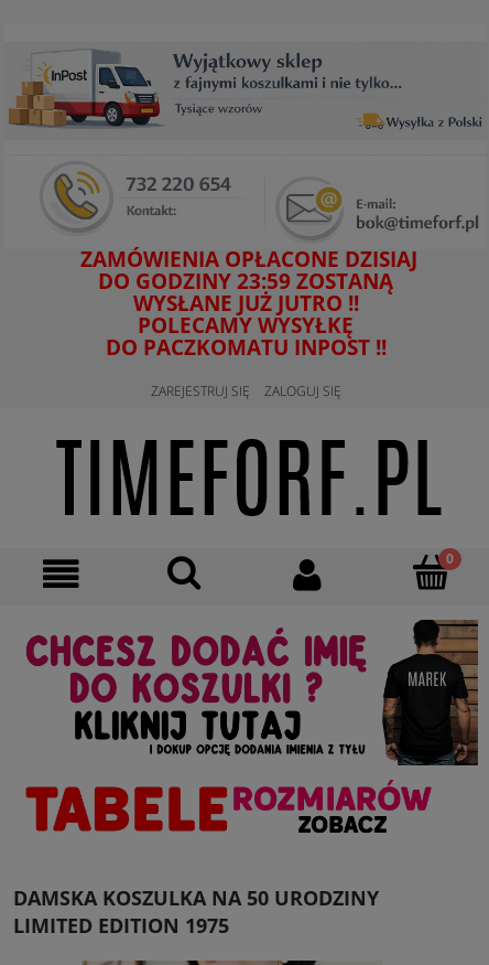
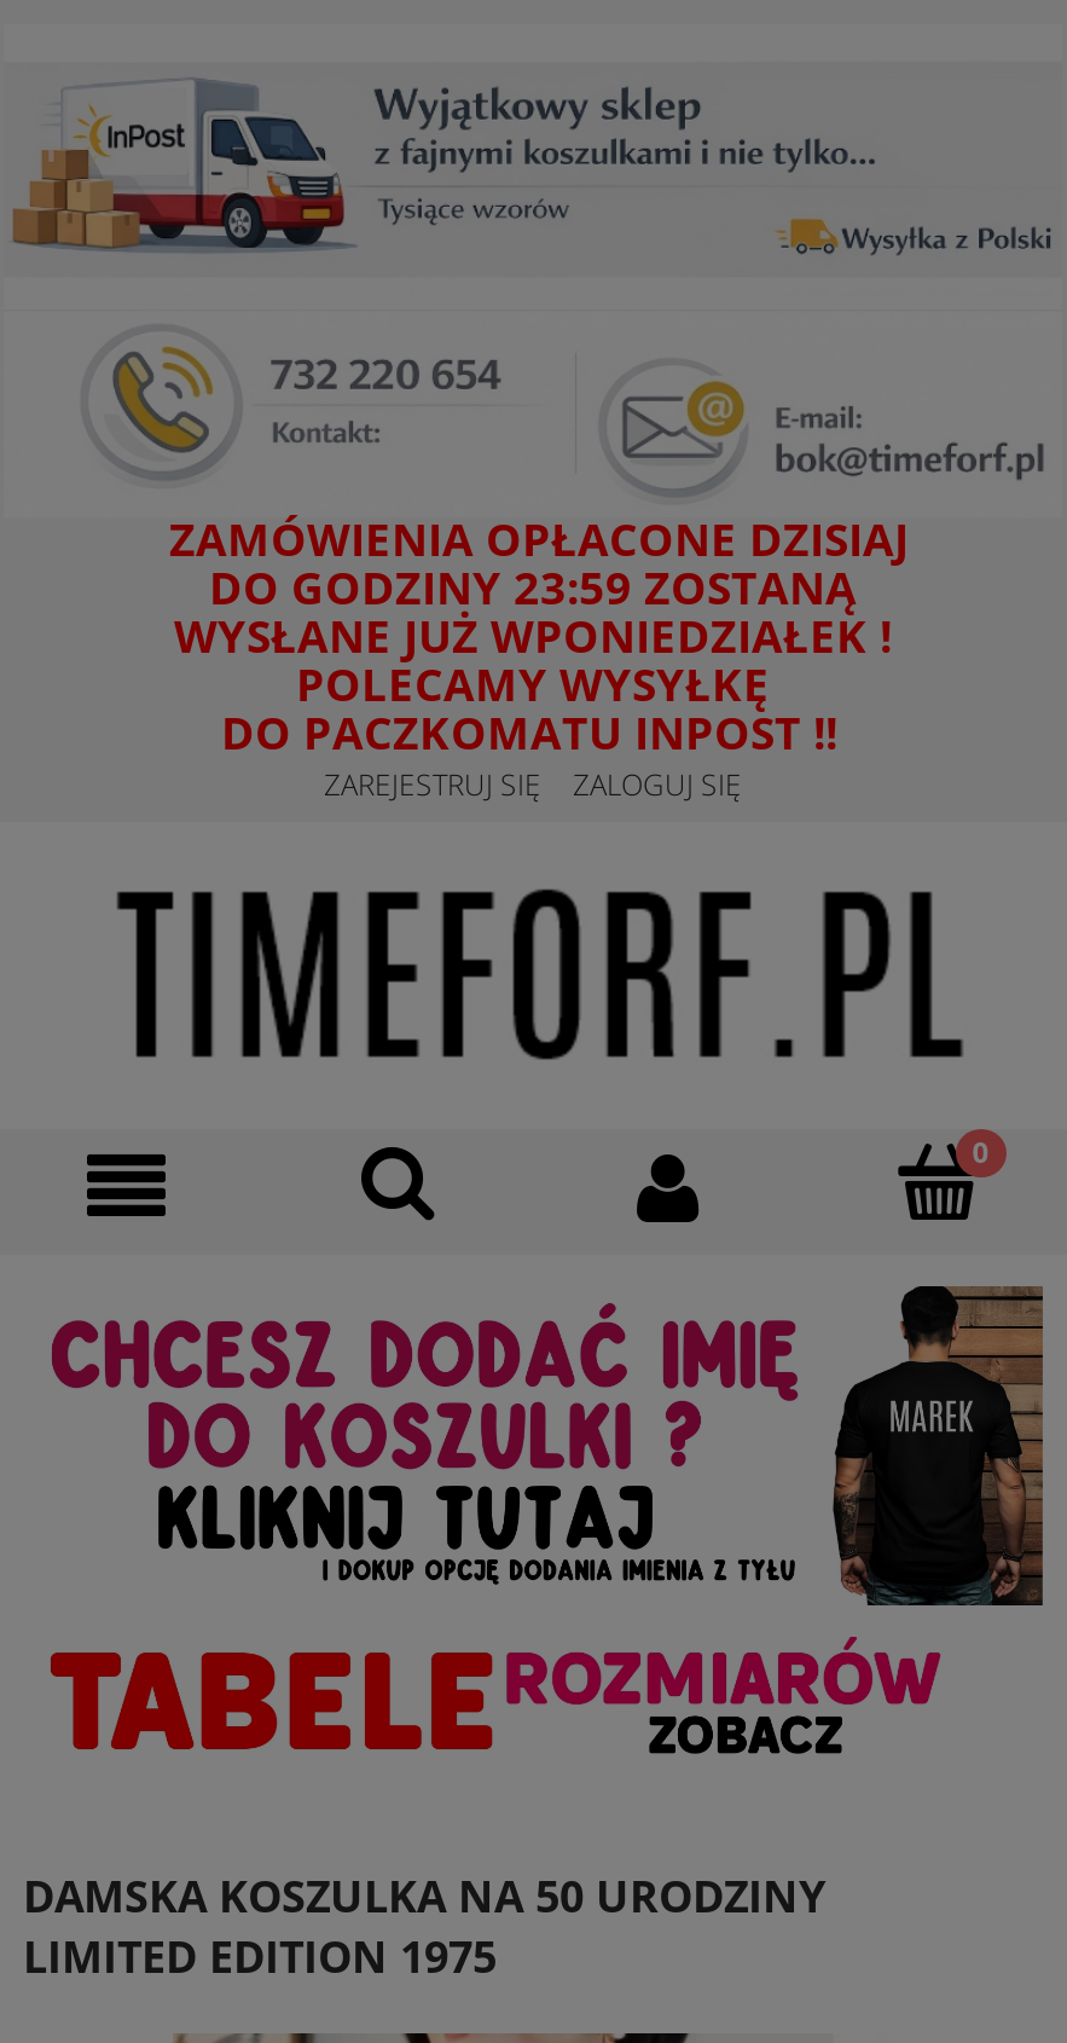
[133,289,358,317] WYSŁANE JUŻ JUTRO !! -> [174,605,892,665] WYSŁANE JUŻ WPONIEDZIAŁEK !

